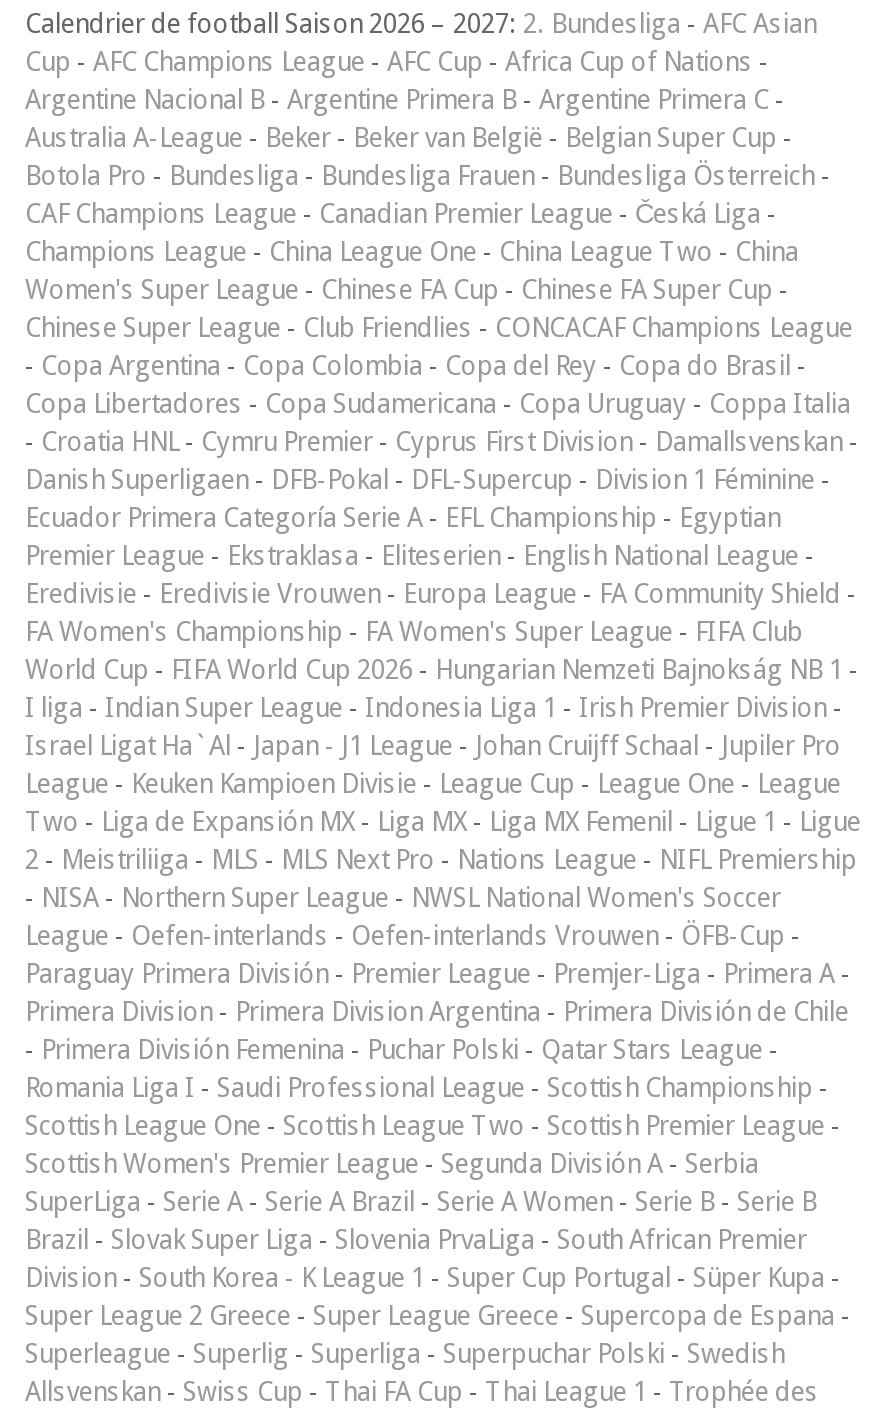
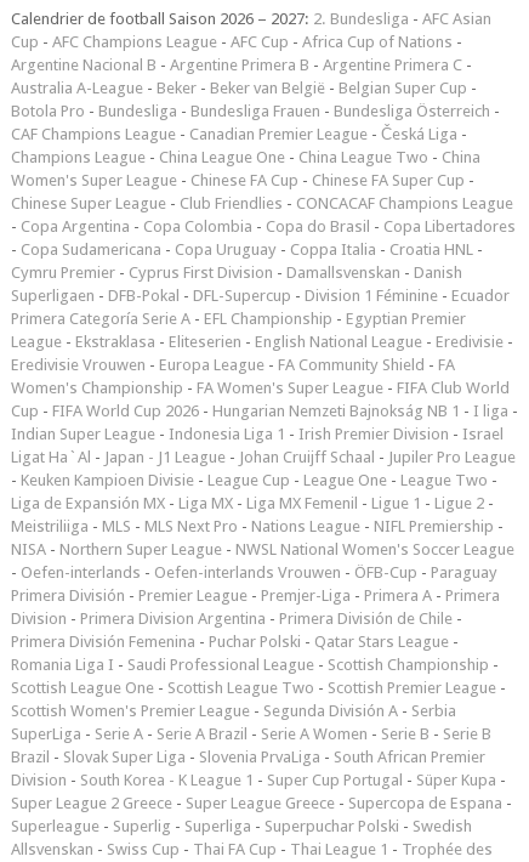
[25,351,861,1065] - Copa Argentina - Copa Colombia - Copa del Rey - Copa do Brasil - | Copa Libertadores - Copa Sudamericana - Copa Uruguay - Coppa Italia | - Croatia HNL - Cymru Premier - Cyprus First Division - Damallsvenskan - | Danish Superligaen - DFB-Pokal - DFL-Supercup - Division 1 Féminine - | Ecuador Primera Categoría Serie A - EFL Championship - Egyptian | Premier League - Ekstraklasa - Eliteserien - English National League - | Eredivisie - Eredivisie Vrouwen - Europa League - FA Community Shield - | FA Women's Championship - FA Women's Super League - FIFA Club | World Cup - FIFA World Cup 2026 - Hungarian Nemzeti Bajnokság NB 1 - | I liga - Indian Super League - Indonesia Liga 1 - Irish Premier Division - | Israel Ligat Ha`Al - Japan - J1 League - Johan Cruijff Schaal - Jupiler Pro | League - Keuken Kampioen Divisie - League Cup - League One - League | Two - Liga de Expansión MX - Liga MX - Liga MX Femenil - Ligue 1 - Ligue | 2 - Meistriliiga - MLS - MLS Next Pro - Nations League - NIFL Premiership | - NISA - Northern Super League - NWSL National Women's Soccer | League - Oefen-interlands - Oefen-interlands Vrouwen - ÖFB-Cup - | Paraguay Primera División - Premier League - Premjer-Liga - Primera A - | Primera Division - Primera Division Argentina - Primera División de Chile | - Primera División Femenina - Puchar Polski - Qatar Stars League - -> [11,218,518,651] - Copa Argentina - Copa Colombia - Copa do Brasil - Copa Libertadores | - Copa Sudamericana - Copa Uruguay - Coppa Italia - Croatia HNL - | Cymru Premier - Cyprus First Division - Damallsvenskan - Danish | Superligaen - DFB-Pokal - DFL-Supercup - Division 1 Féminine - Ecuador | Primera Categoría Serie A - EFL Championship - Egyptian Premier | League - Ekstraklasa - Eliteserien - English National League - Eredivisie - | Eredivisie Vrouwen - Europa League - FA Community Shield - FA | Women's Championship - FA Women's Super League - FIFA Club World | Cup - FIFA World Cup 2026 - Hungarian Nemzeti Bajnokság NB 1 - I liga - | Indian Super League - Indonesia Liga 1 - Irish Premier Division - Israel | Ligat Ha`Al - Japan - J1 League - Johan Cruijff Schaal - Jupiler Pro League | - Keuken Kampioen Divisie - League Cup - League One - League Two - | Liga de Expansión MX - Liga MX - Liga MX Femenil - Ligue 1 - Ligue 2 - | Meistriliiga - MLS - MLS Next Pro - Nations League - NIFL Premiership - | NISA - Northern Super League - NWSL National Women's Soccer League | - Oefen-interlands - Oefen-interlands Vrouwen - ÖFB-Cup - Paraguay | Primera División - Premier League - Premjer-Liga - Primera A - Primera | Division - Primera Division Argentina - Primera División de Chile - | Primera División Femenina - Puchar Polski - Qatar Stars League -

